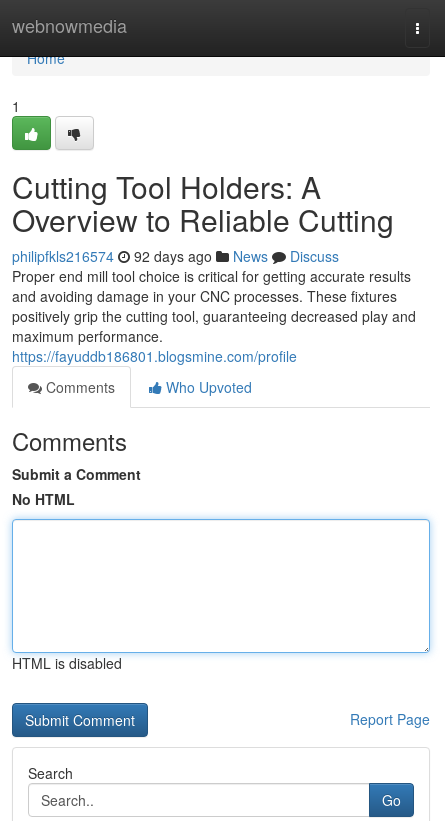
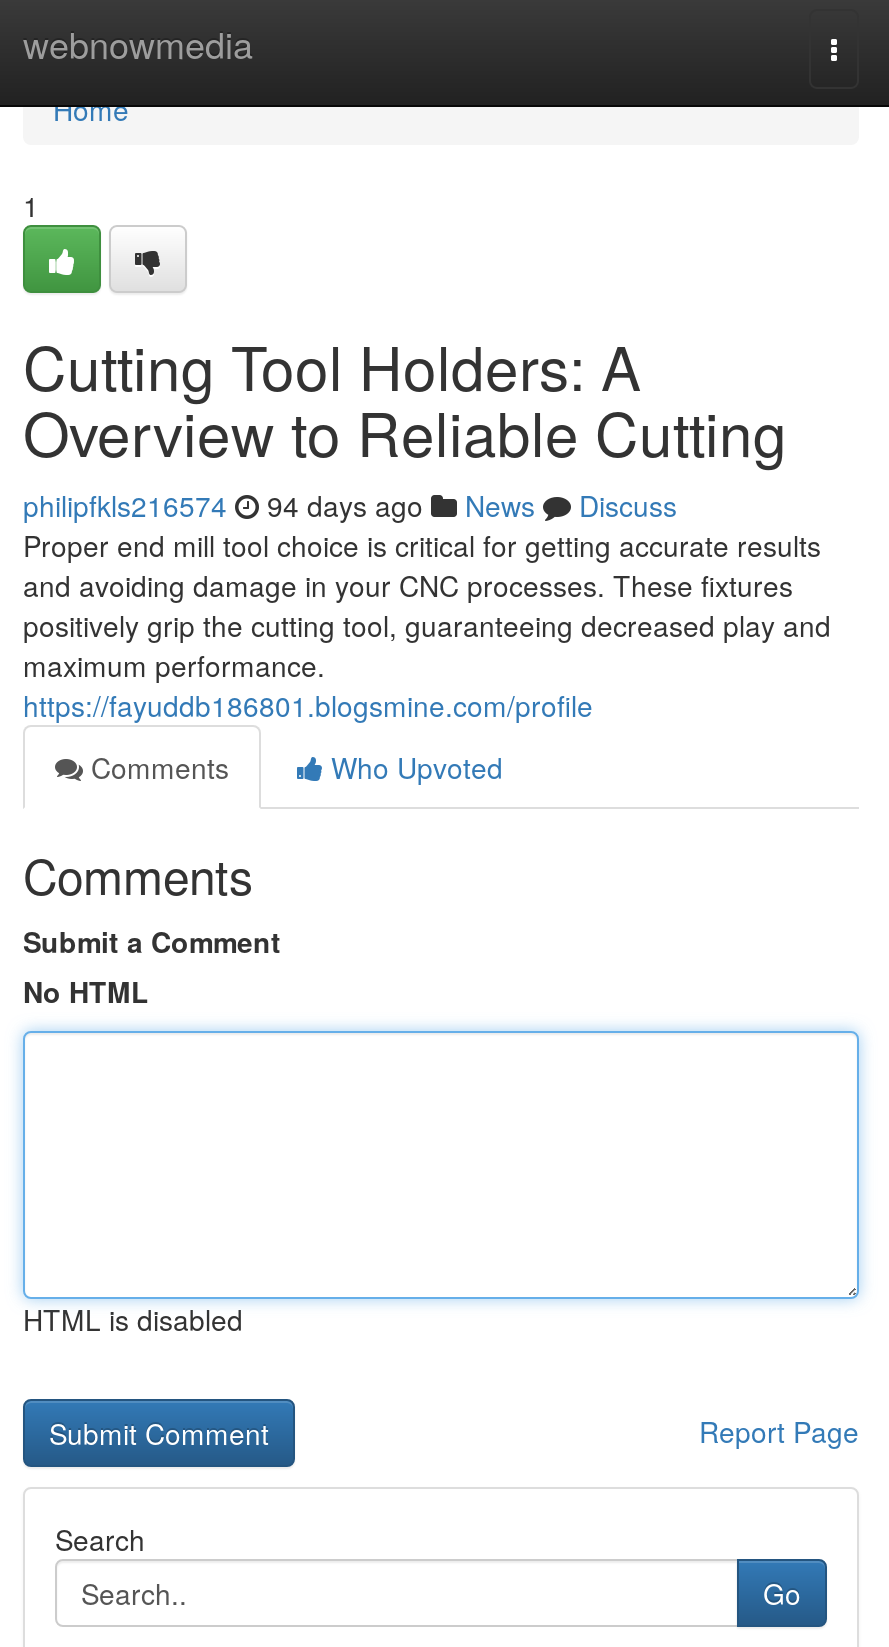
[12,246,339,266] philipfkls216574 92 days ago News Discuss -> [23,485,677,525] philipfkls216574 94 days ago News Discuss

